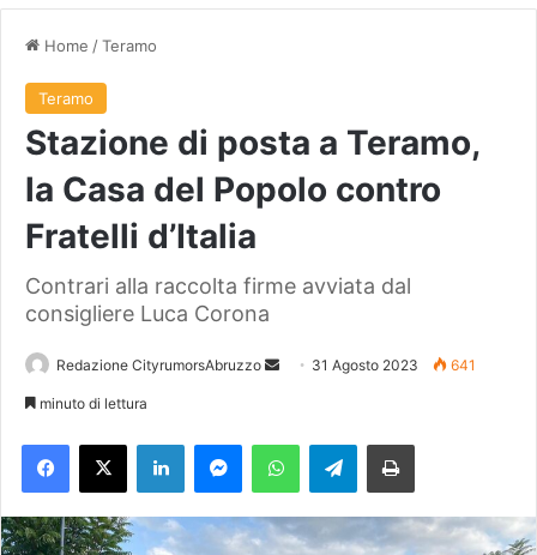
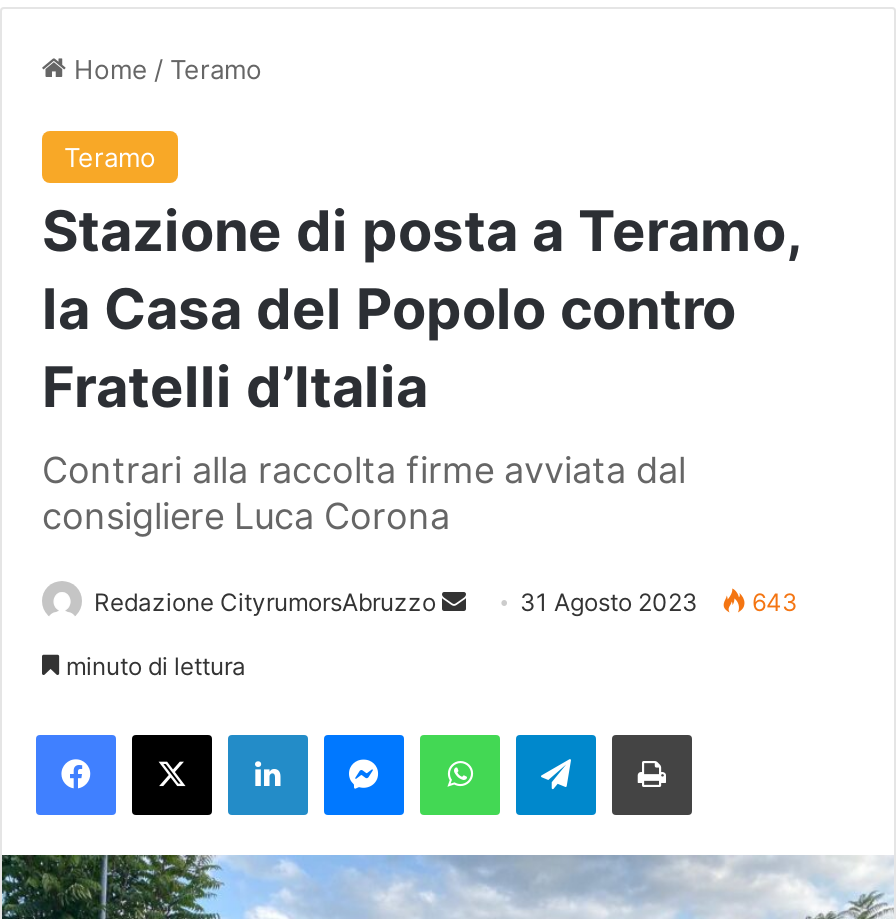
[447,357,476,375] 641 -> [746,588,798,618] 643

